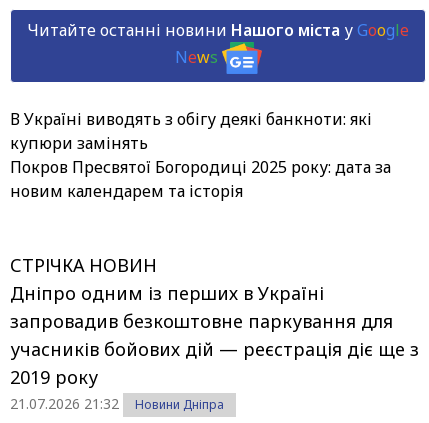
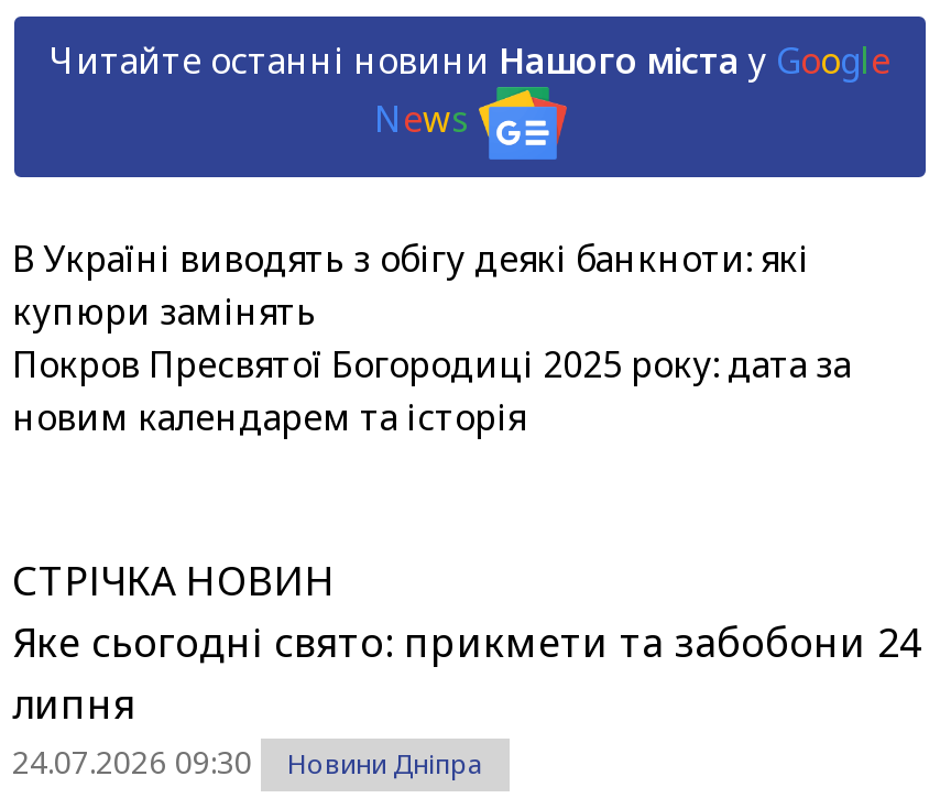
[10,281,419,413] Дніпро одним із перших в Україні | запровадив безкоштовне паркування для | учасників бойових дій — реєстрація діє ще з | 2019 року | 21.07.2026 21:32 -> [12,615,921,783] Яке сьогодні свято: прикмети та забобони 24 | липня | 24.07.2026 09:30

